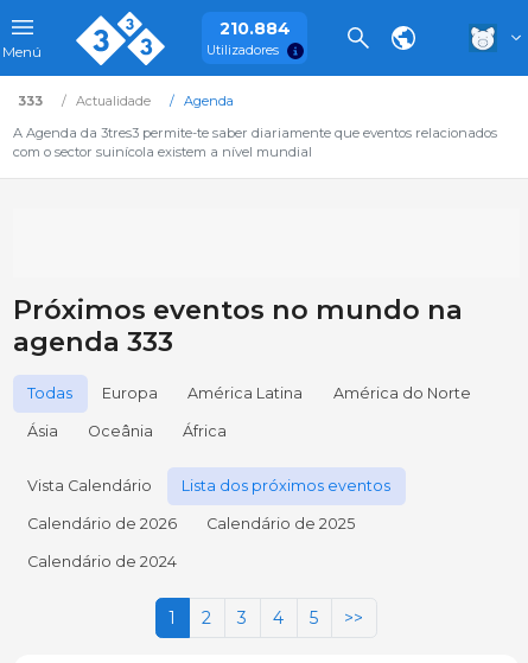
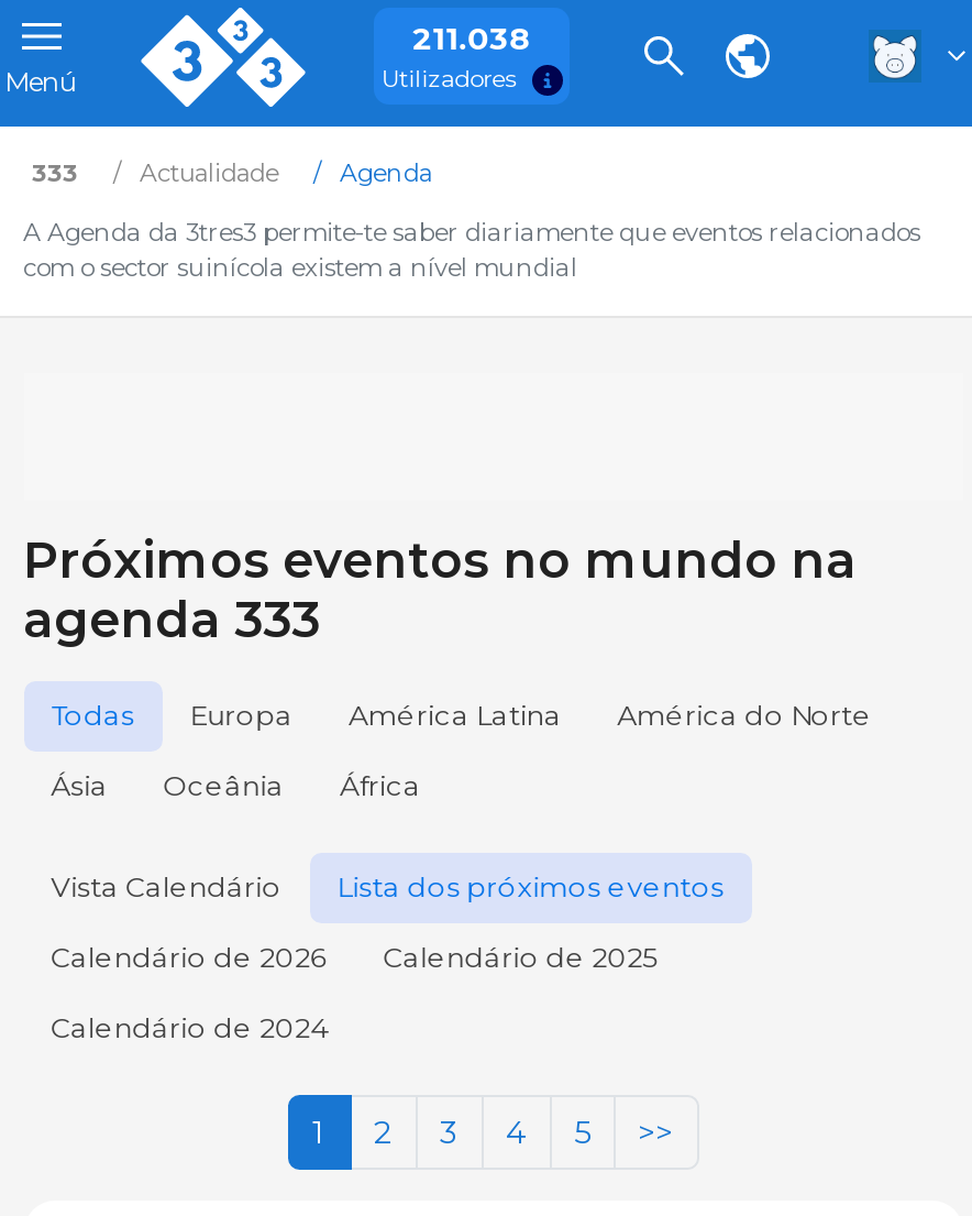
[219,17,290,39] 210.884 -> [413,18,532,57] 211.038

